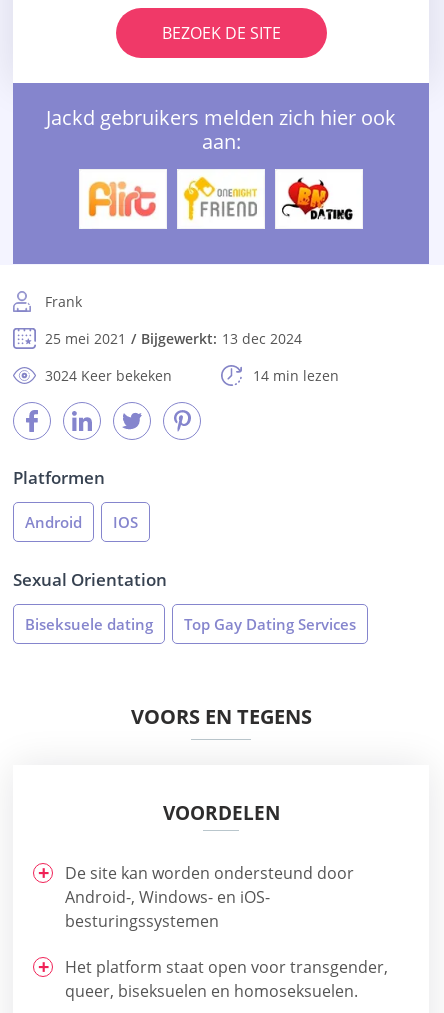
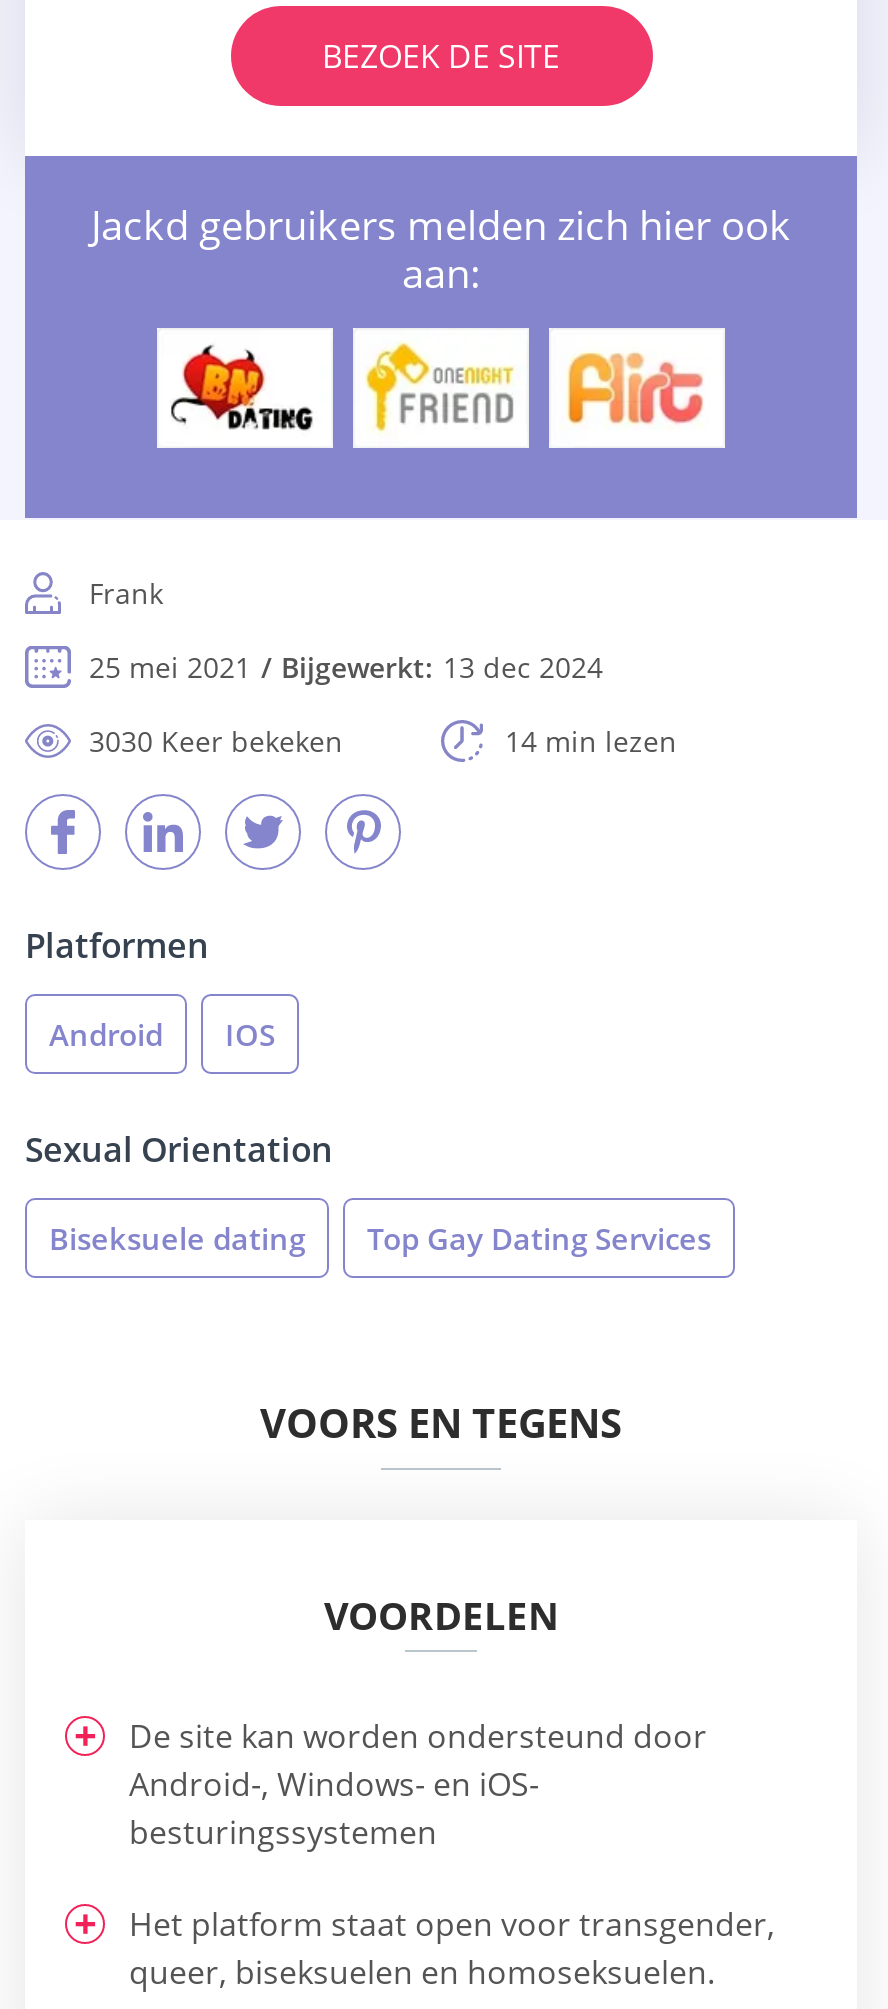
[86,178,157,220] [image] -> [169,344,315,432] [image]
[281,177,354,221] [image] -> [563,346,705,430] [image]
[45,366,172,385] 3024 Keer bekeken -> [89,722,343,760] 3030 Keer bekeken

